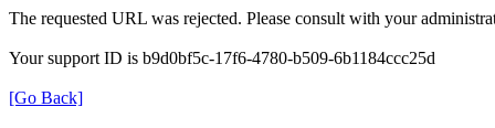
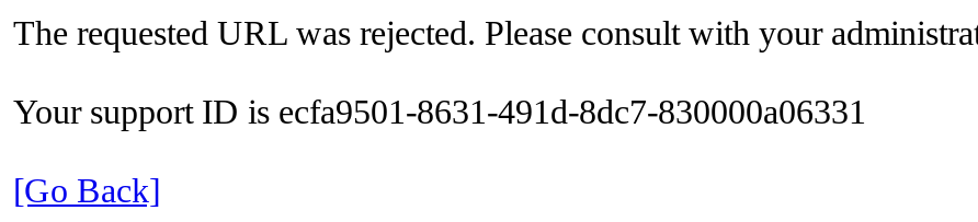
[9,49,435,67] Your support ID is b9d0bf5c-17f6-4780-b509-6b1184ccc25d -> [13,93,866,130] Your support ID is ecfa9501-8631-491d-8dc7-830000a06331

